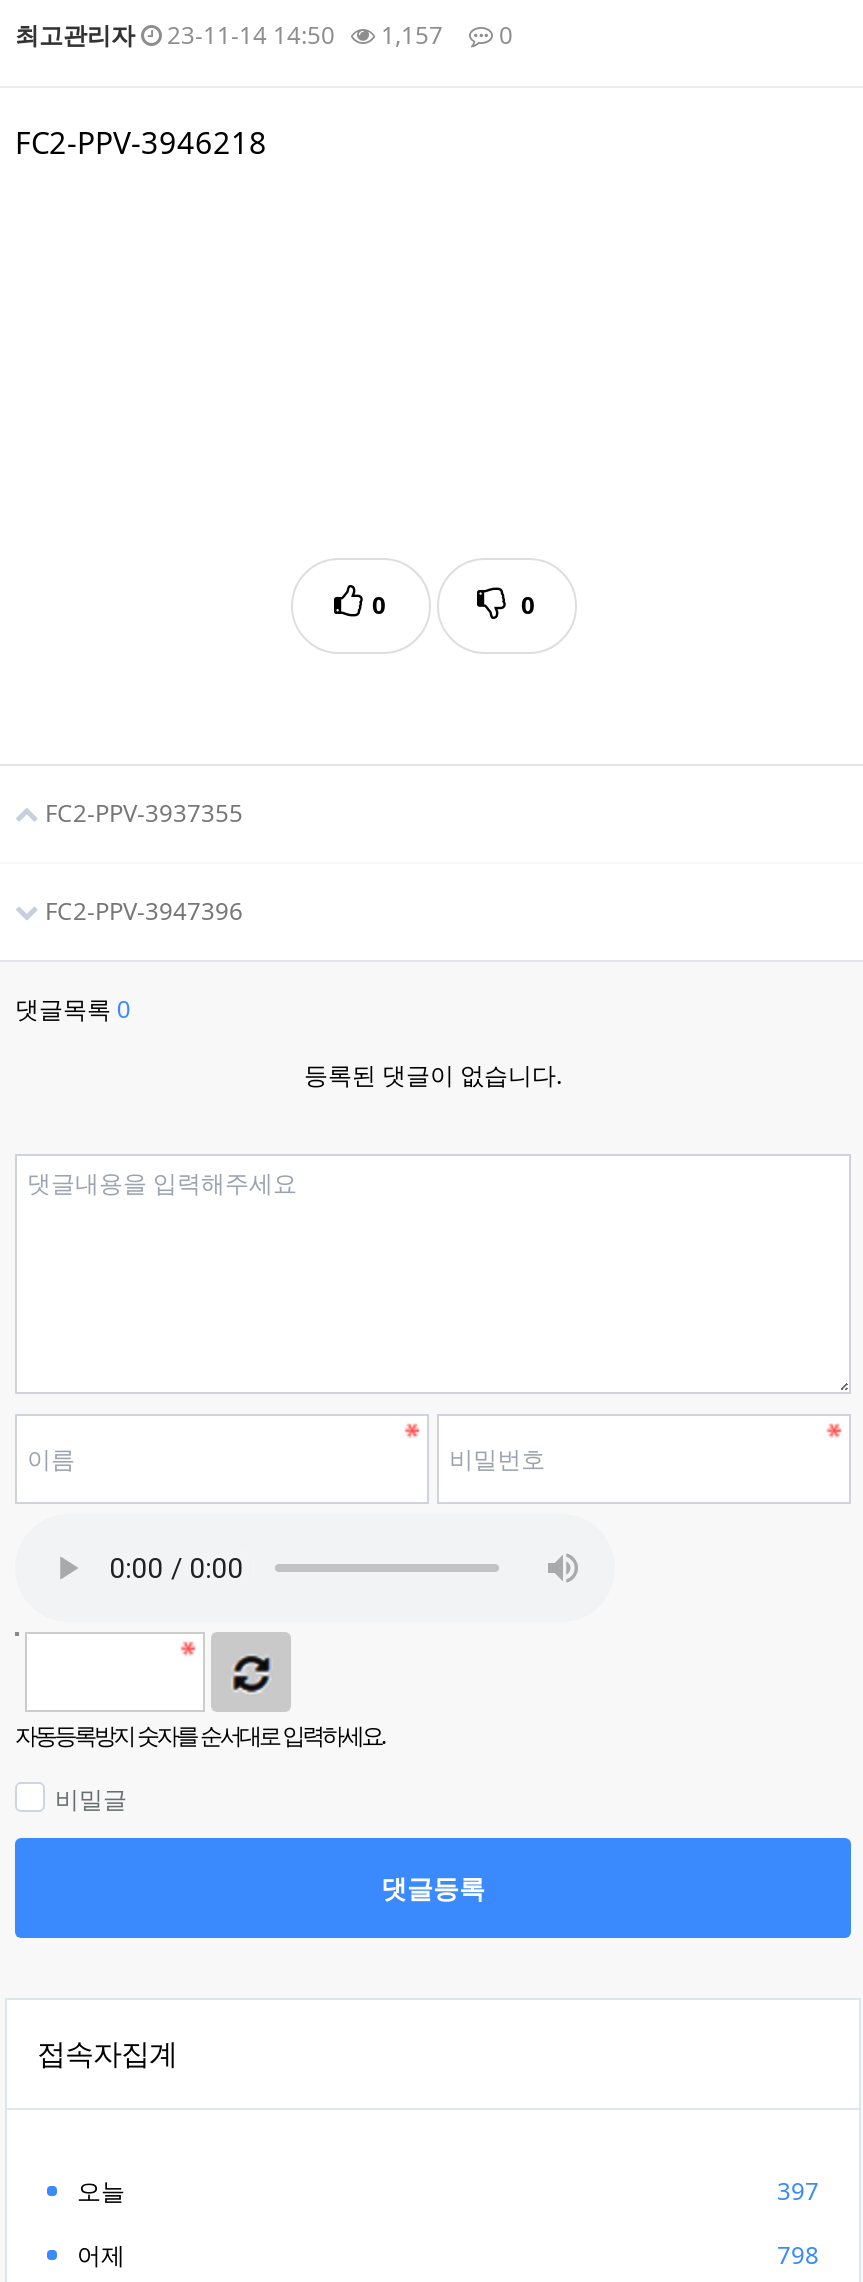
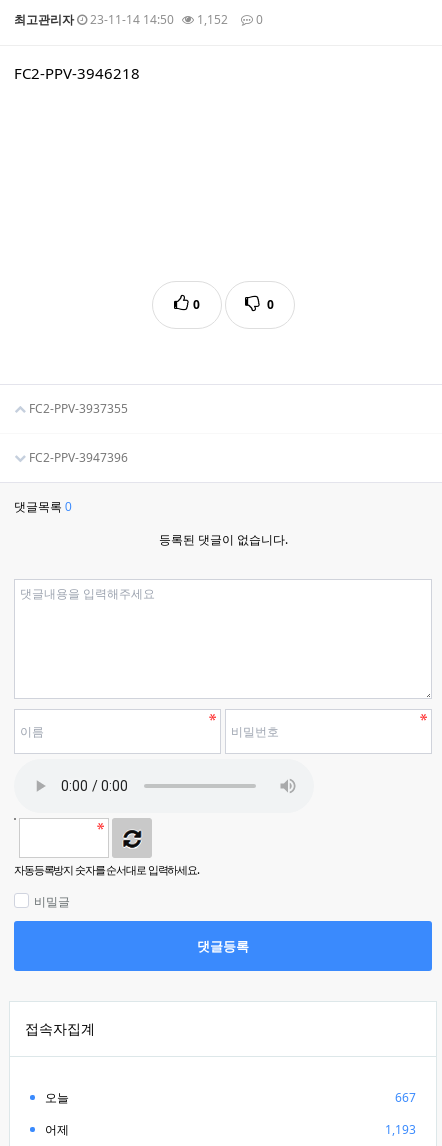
[15,18,513,52] 최고관리자 23-11-14 14:50 1,157 0 -> [14,11,263,28] 최고관리자 23-11-14 14:50 1,152 0
[777,2174,819,2208] 397 -> [395,1089,416,1106] 667
[777,2238,819,2272] 798 -> [385,1121,416,1138] 1,193

